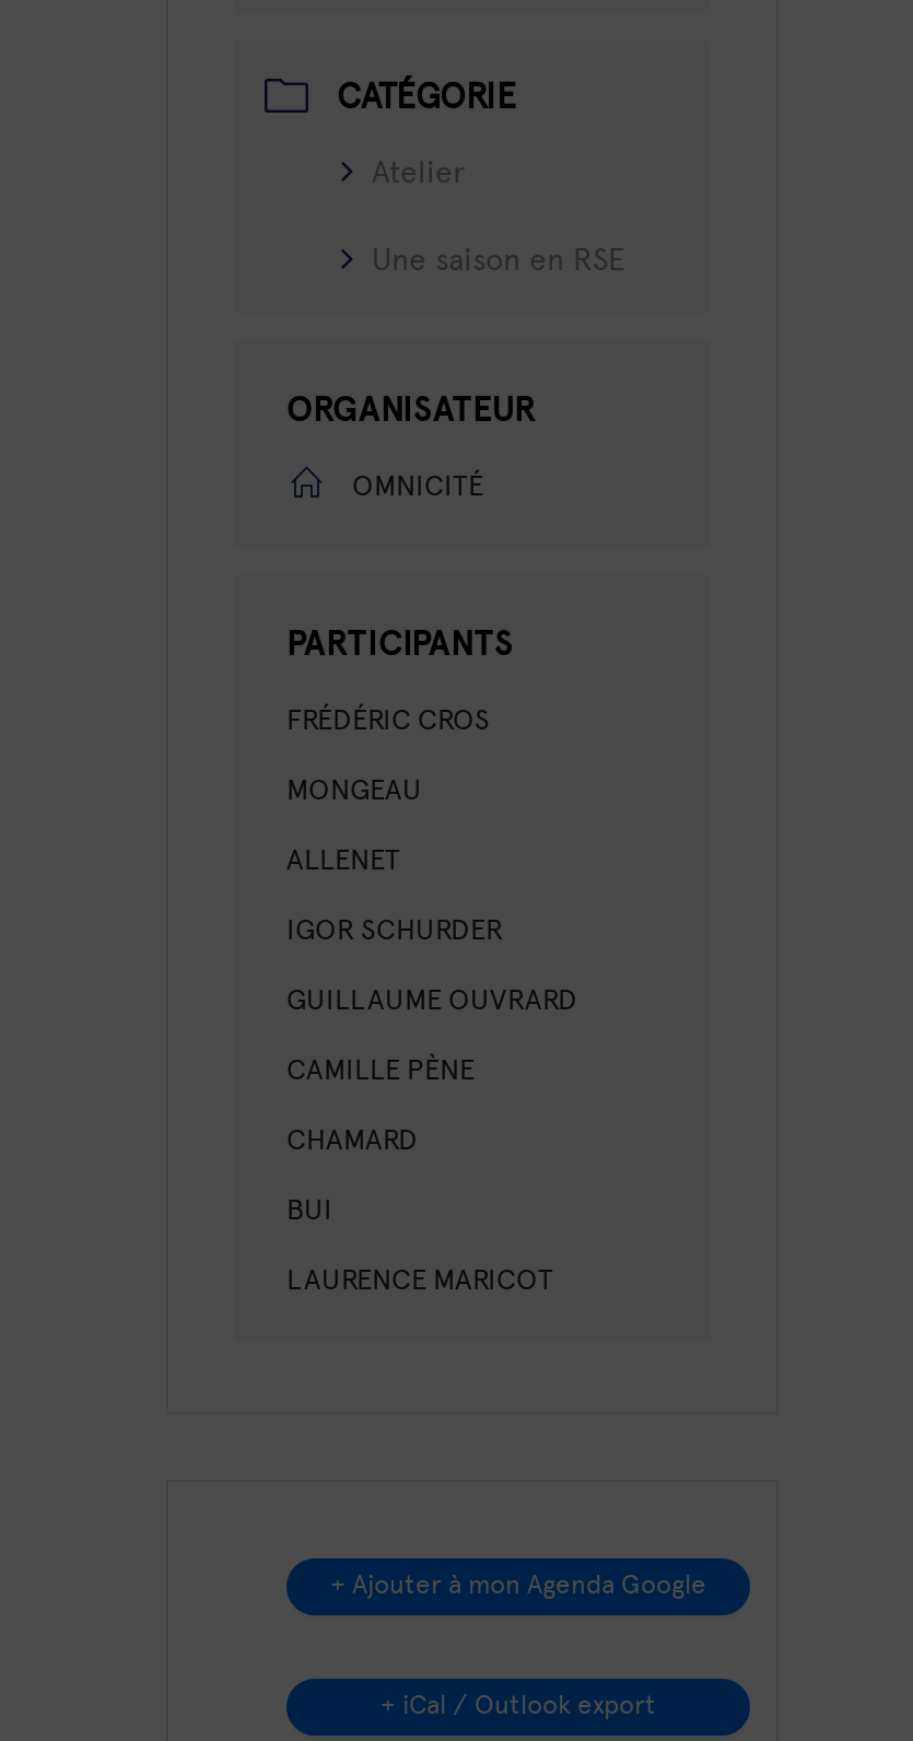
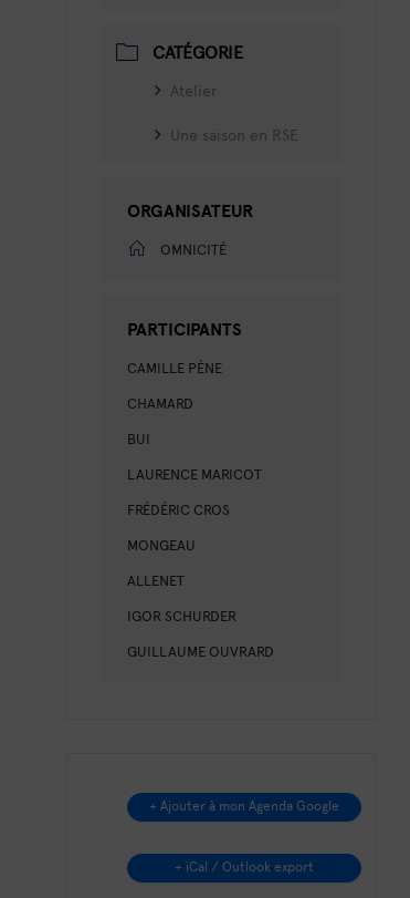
moved [286,699,577,1016] -> [127,499,274,660]: FRÉDÉRIC CROS | MONGEAU | ALLENET | IGOR SCHURDER | GUILLAUME OUVRARD
moved [286,1049,553,1296] -> [127,358,262,483]: CAMILLE PÈNE | CHAMARD | BUI | LAURENCE MARICOT

